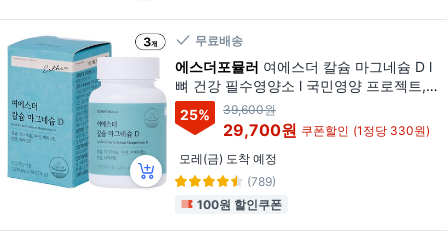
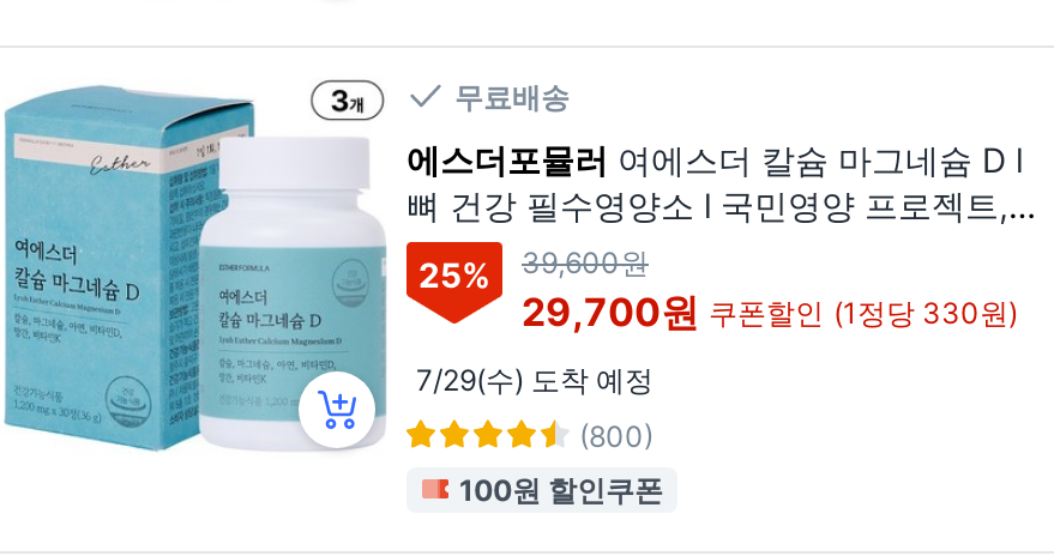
[179,151,277,166] 모레(금) 도착 예정 -> [416,361,654,397] 7/29(수) 도착 예정
[247,174,276,189] (789) -> [579,418,654,454] (800)

